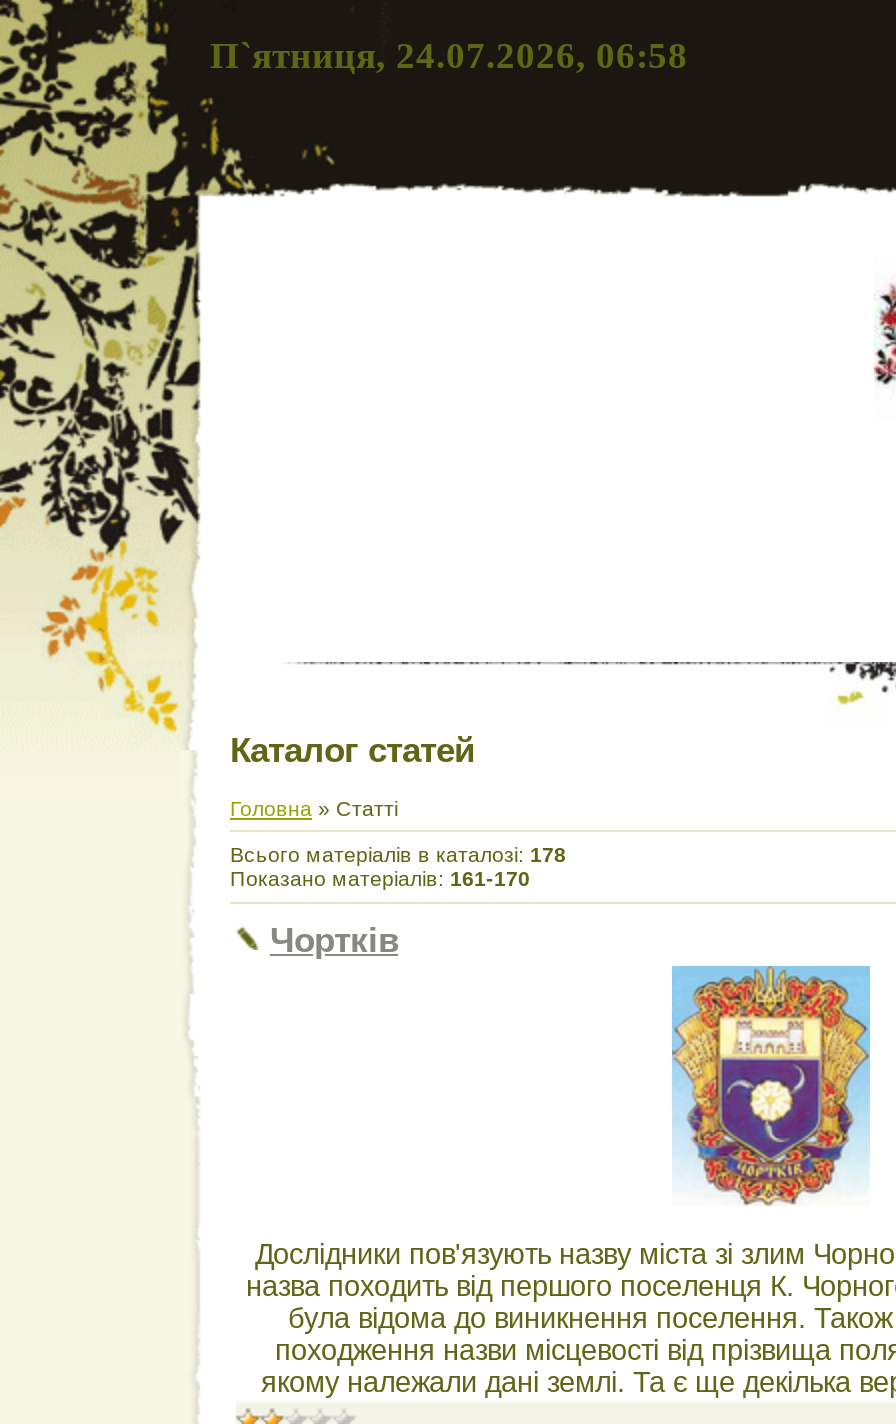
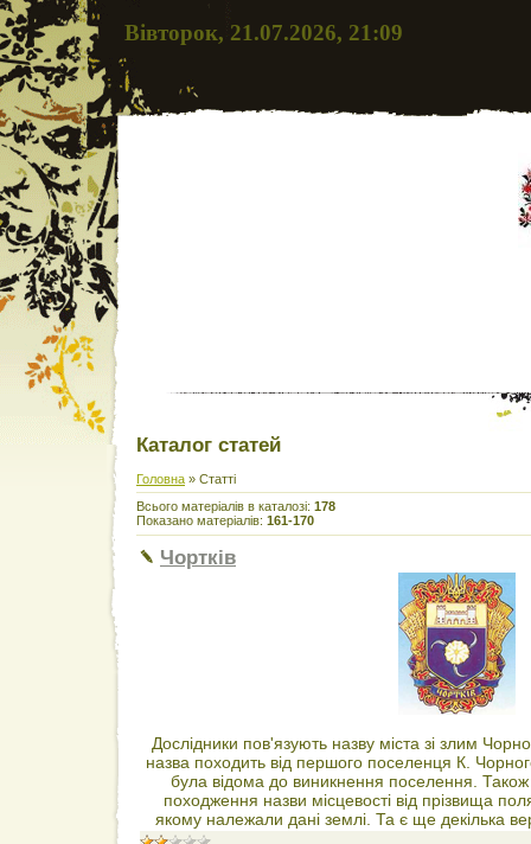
[210,34,688,76] П`ятниця, 24.07.2026, 06:58 -> [124,20,403,45] Вівторок, 21.07.2026, 21:09

